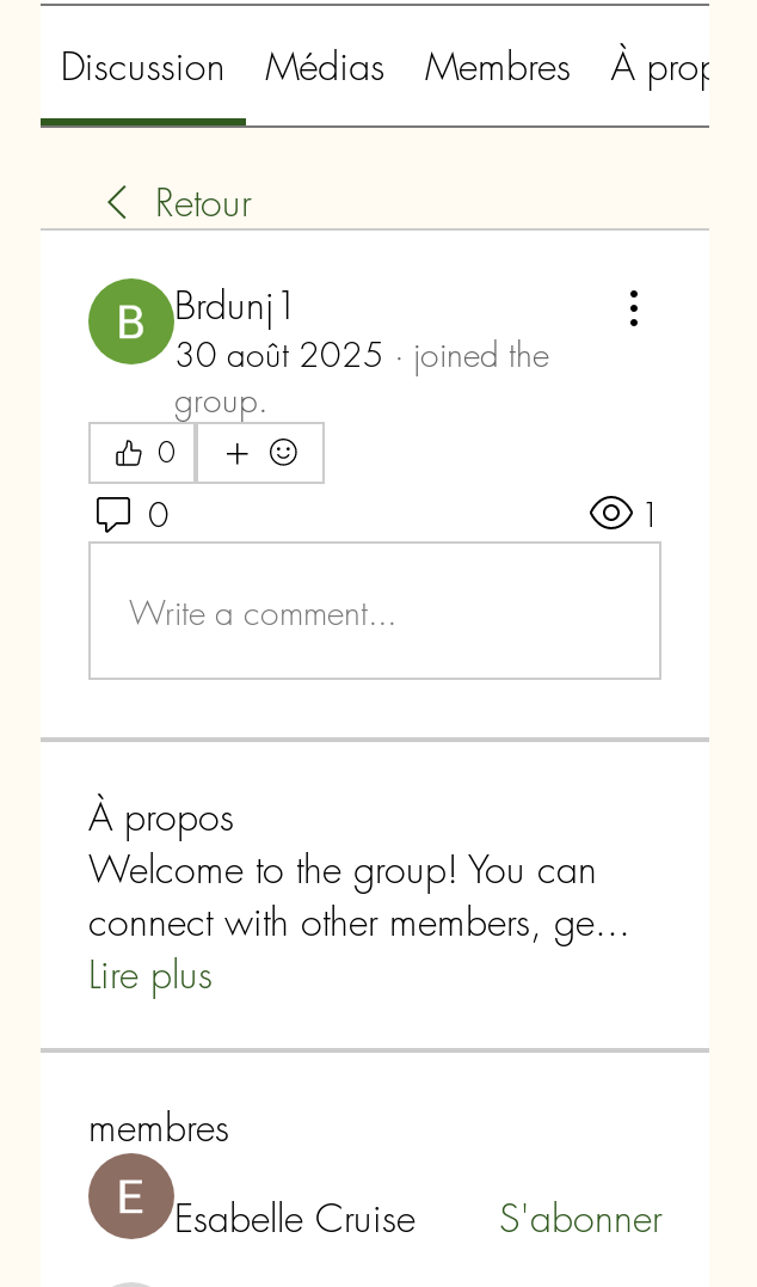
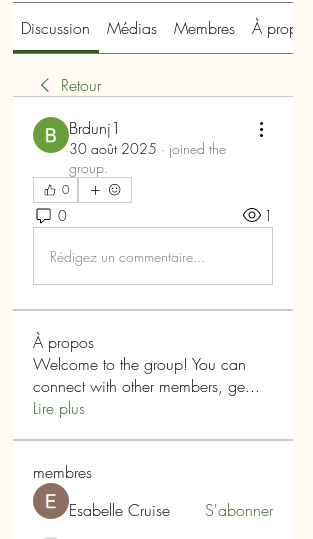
[129,588,396,633] Write a comment... -> [50,246,205,265] Rédigez un commentaire...

